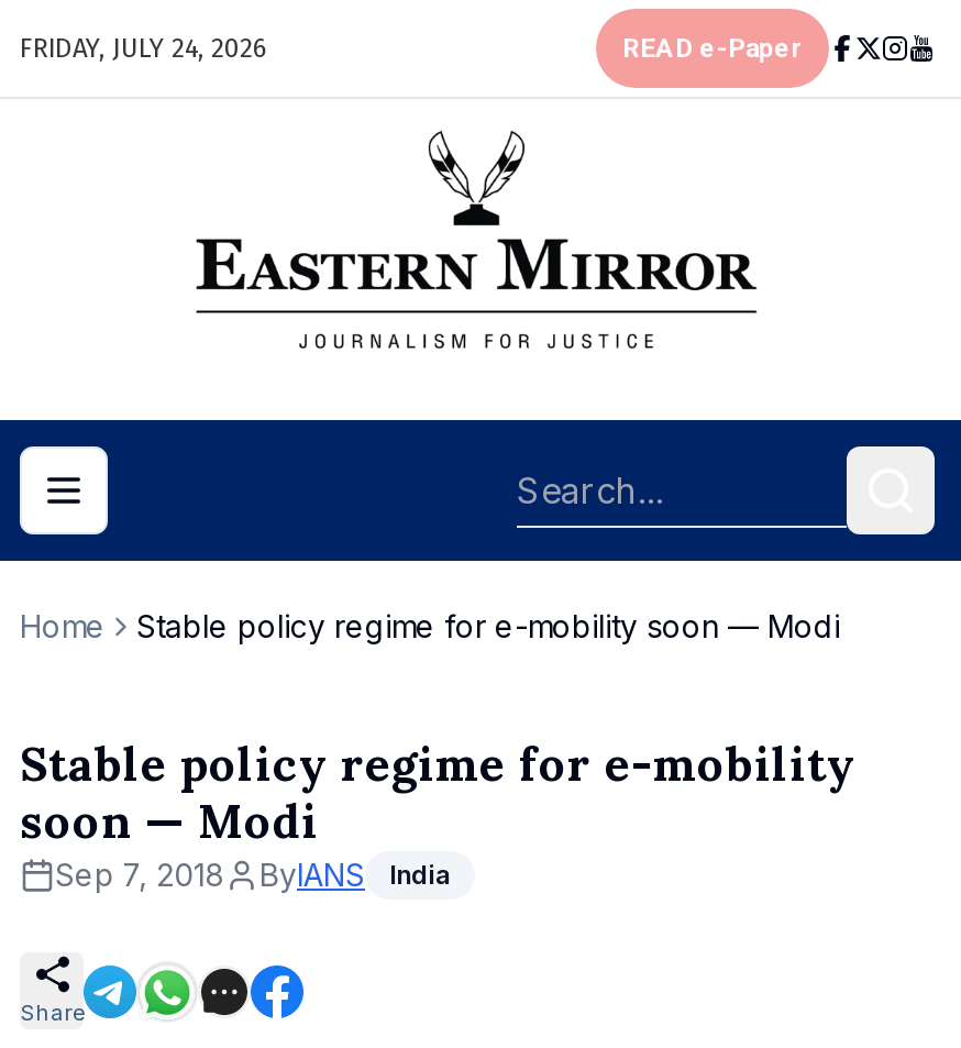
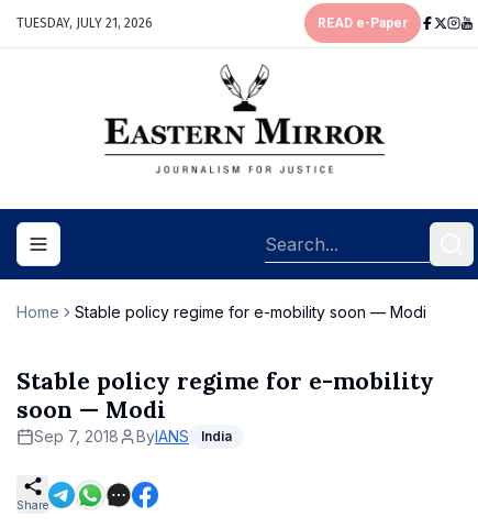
[20,33,268,64] FRIDAY, JULY 24, 2026 -> [16,15,153,31] TUESDAY, JULY 21, 2026

